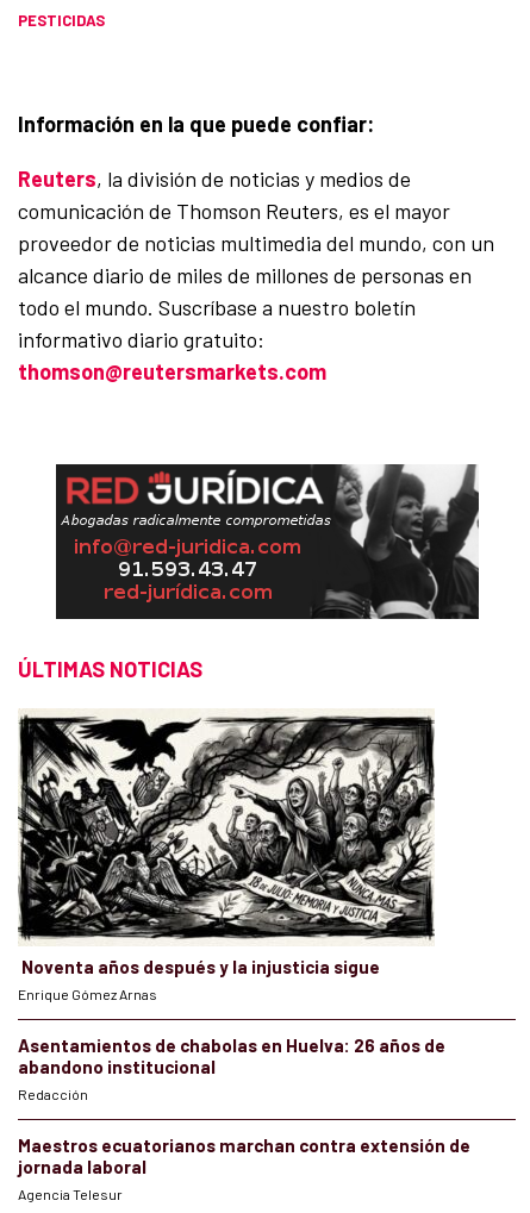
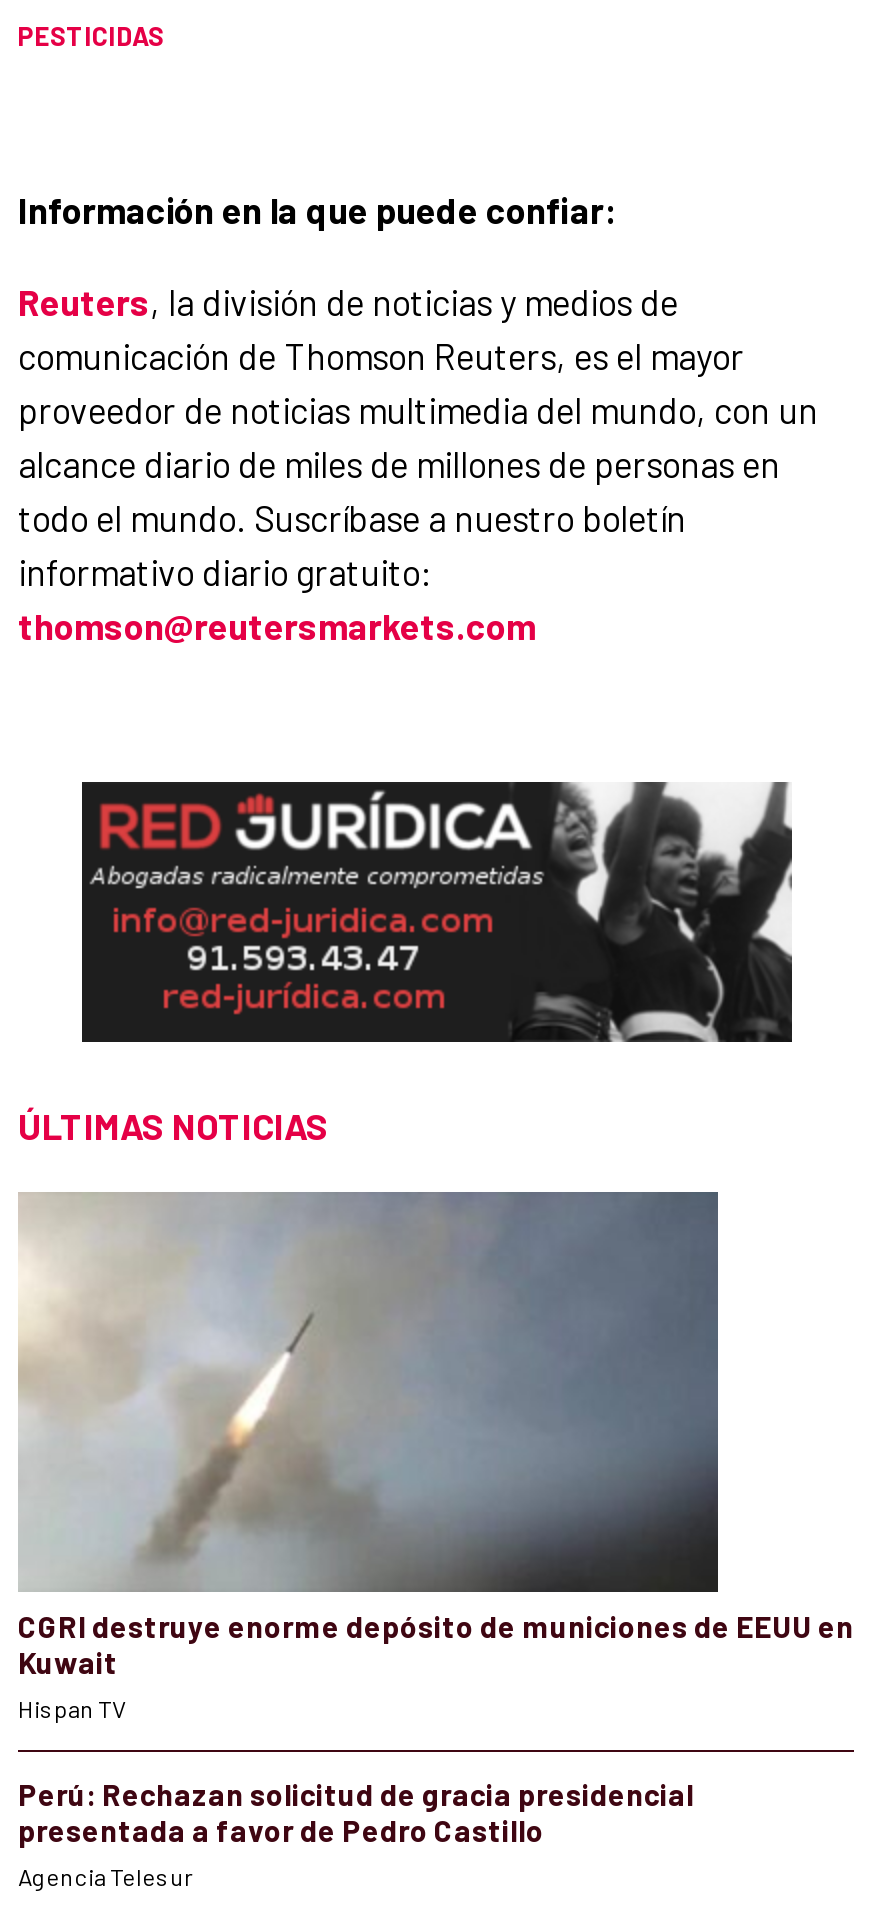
[18,711,470,1177] [image] | Noventa años después y la injusticia sigue | Enrique Gómez Arnas | Asentamientos de chabolas en Huelva: 26 años de | abandono institucional | Redacción | Maestros ecuatorianos marchan contra extensión de | jornada laboral -> [18,1190,854,1848] [image] | CGRI destruye enorme depósito de municiones de EEUU en | Kuwait | Hispan TV | Perú: Rechazan solicitud de gracia presidencial | presentada a favor de Pedro Castillo

